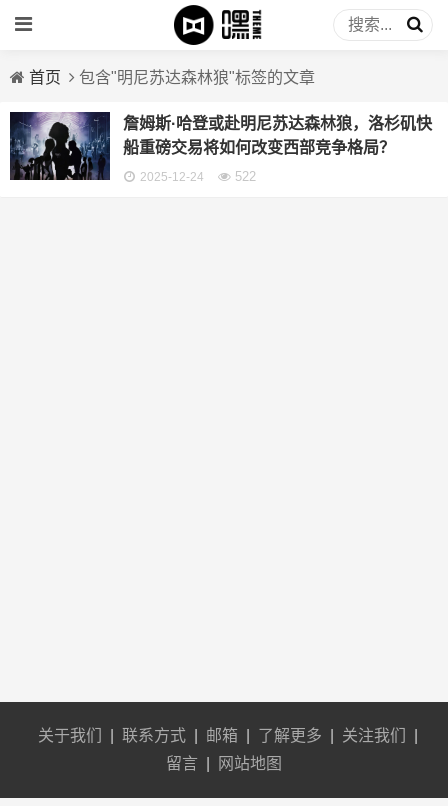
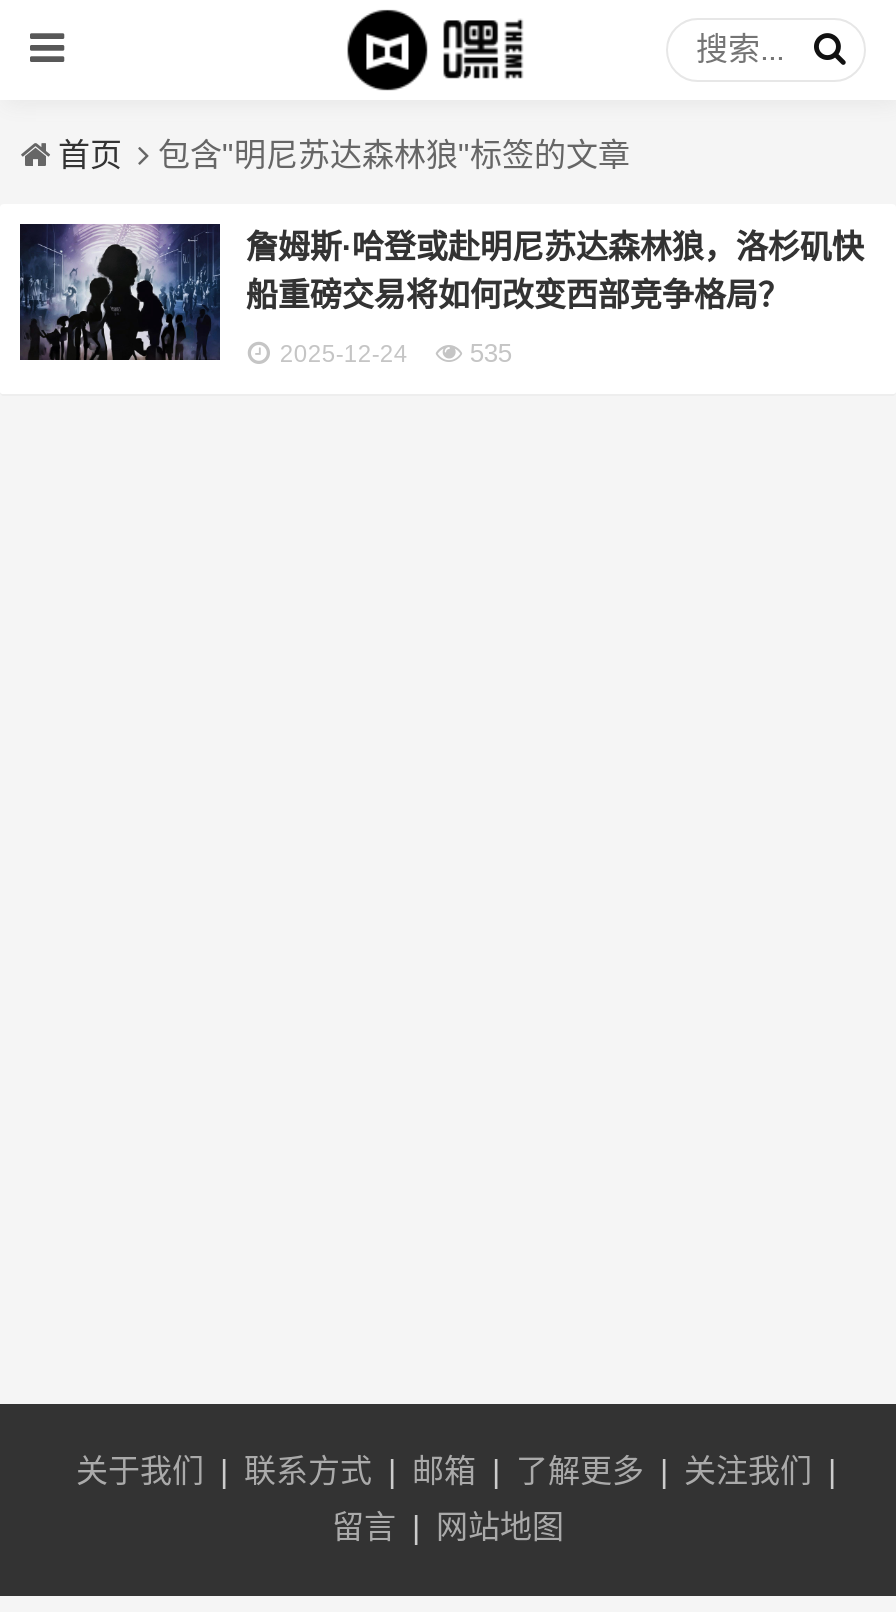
[235,169,256,184] 522 -> [470,338,512,368] 535

